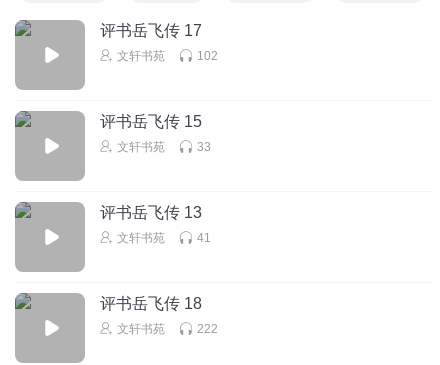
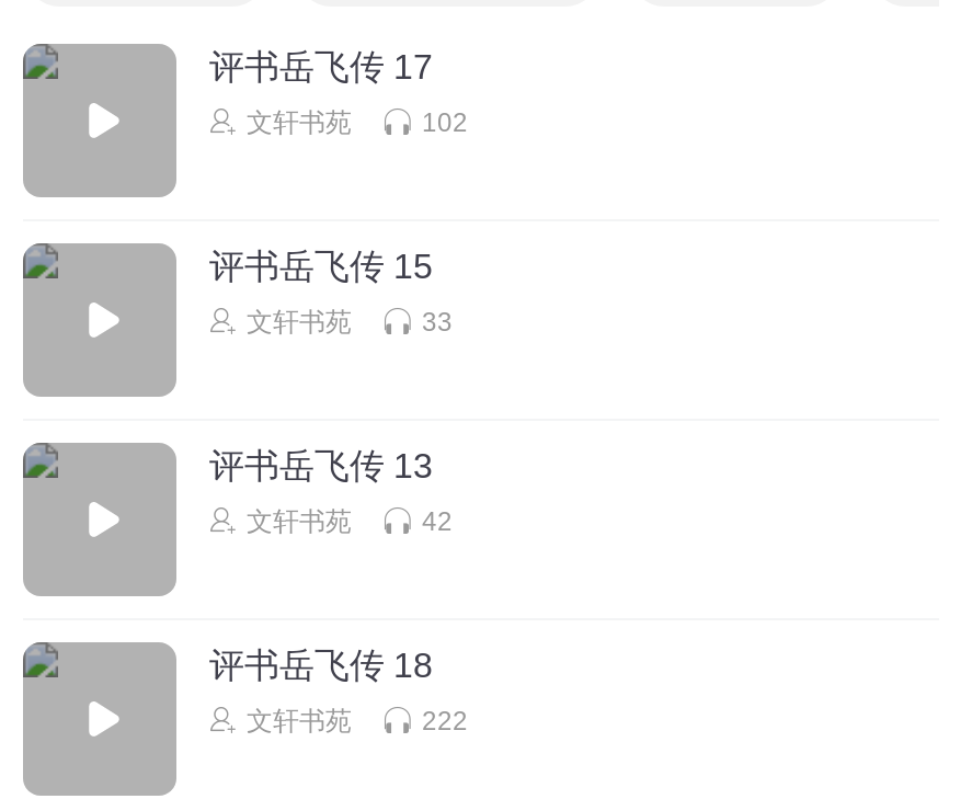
[197,230,211,244] 41 -> [422,505,453,536] 42

